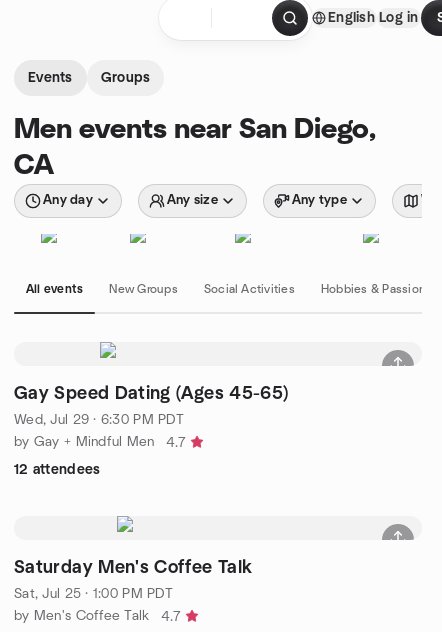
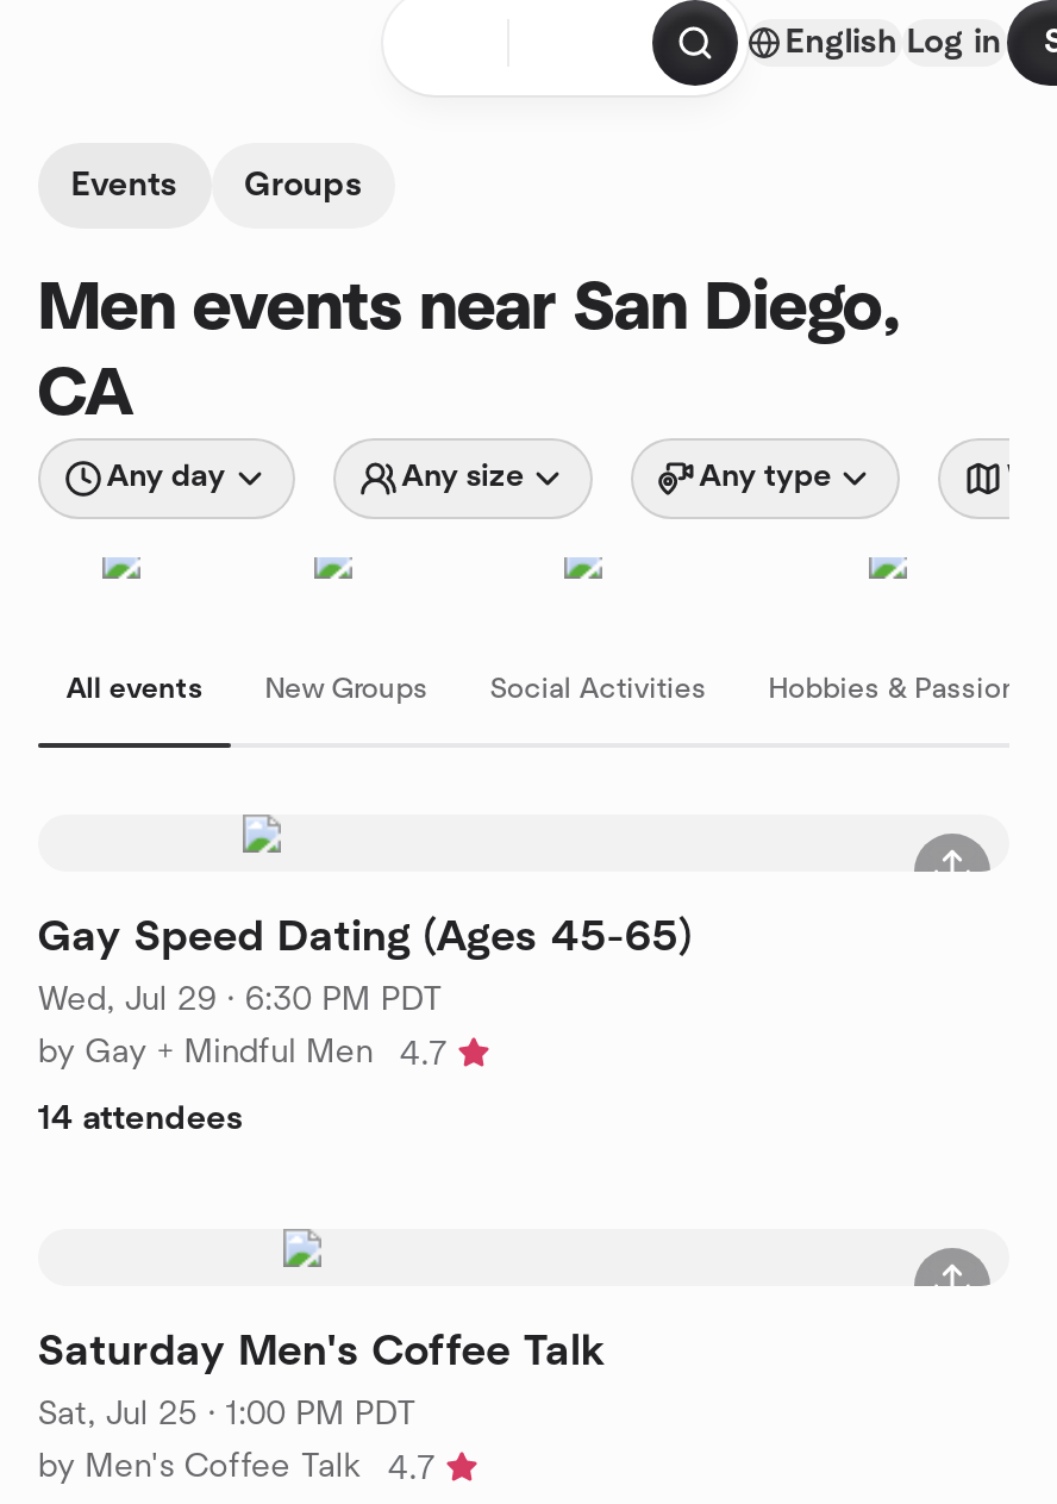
[14,462,100,476] 12 attendees -> [38,1102,244,1135] 14 attendees

